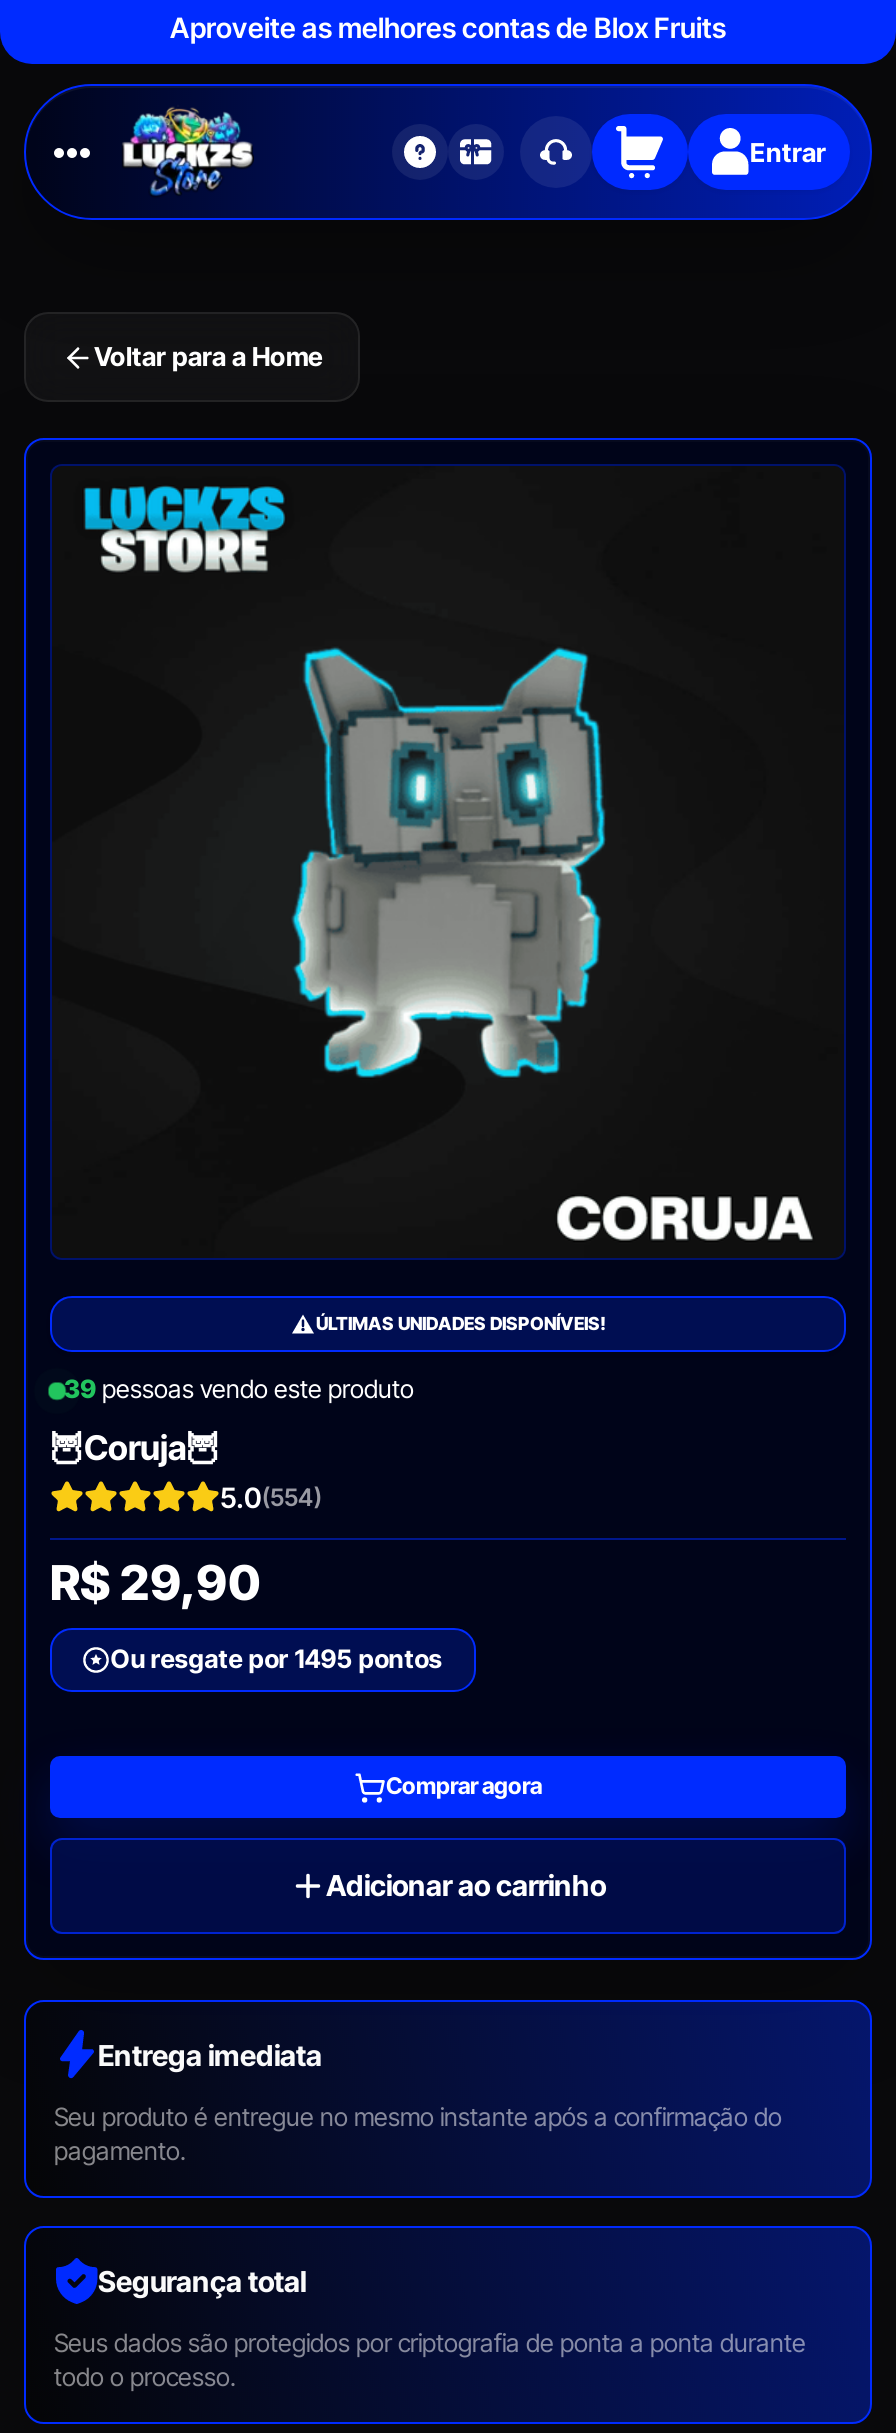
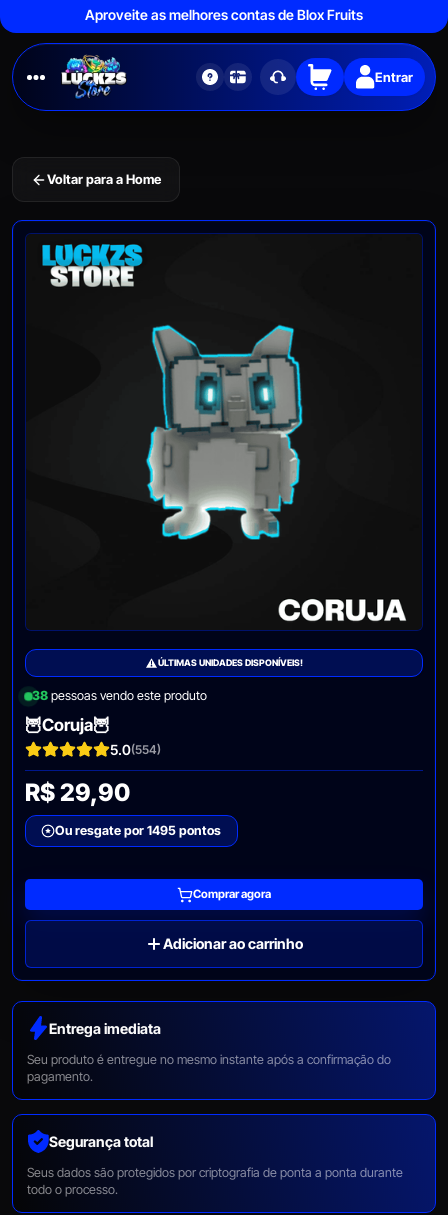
[64,1374,414,1404] 39 pessoas vendo este produto -> [32,688,207,703] 38 pessoas vendo este produto

